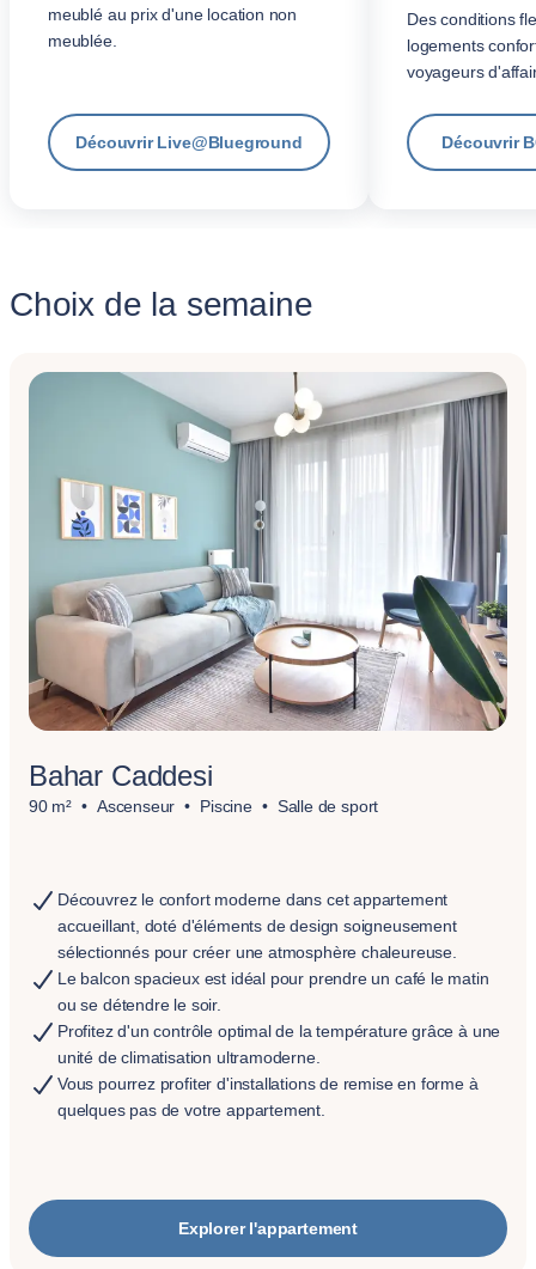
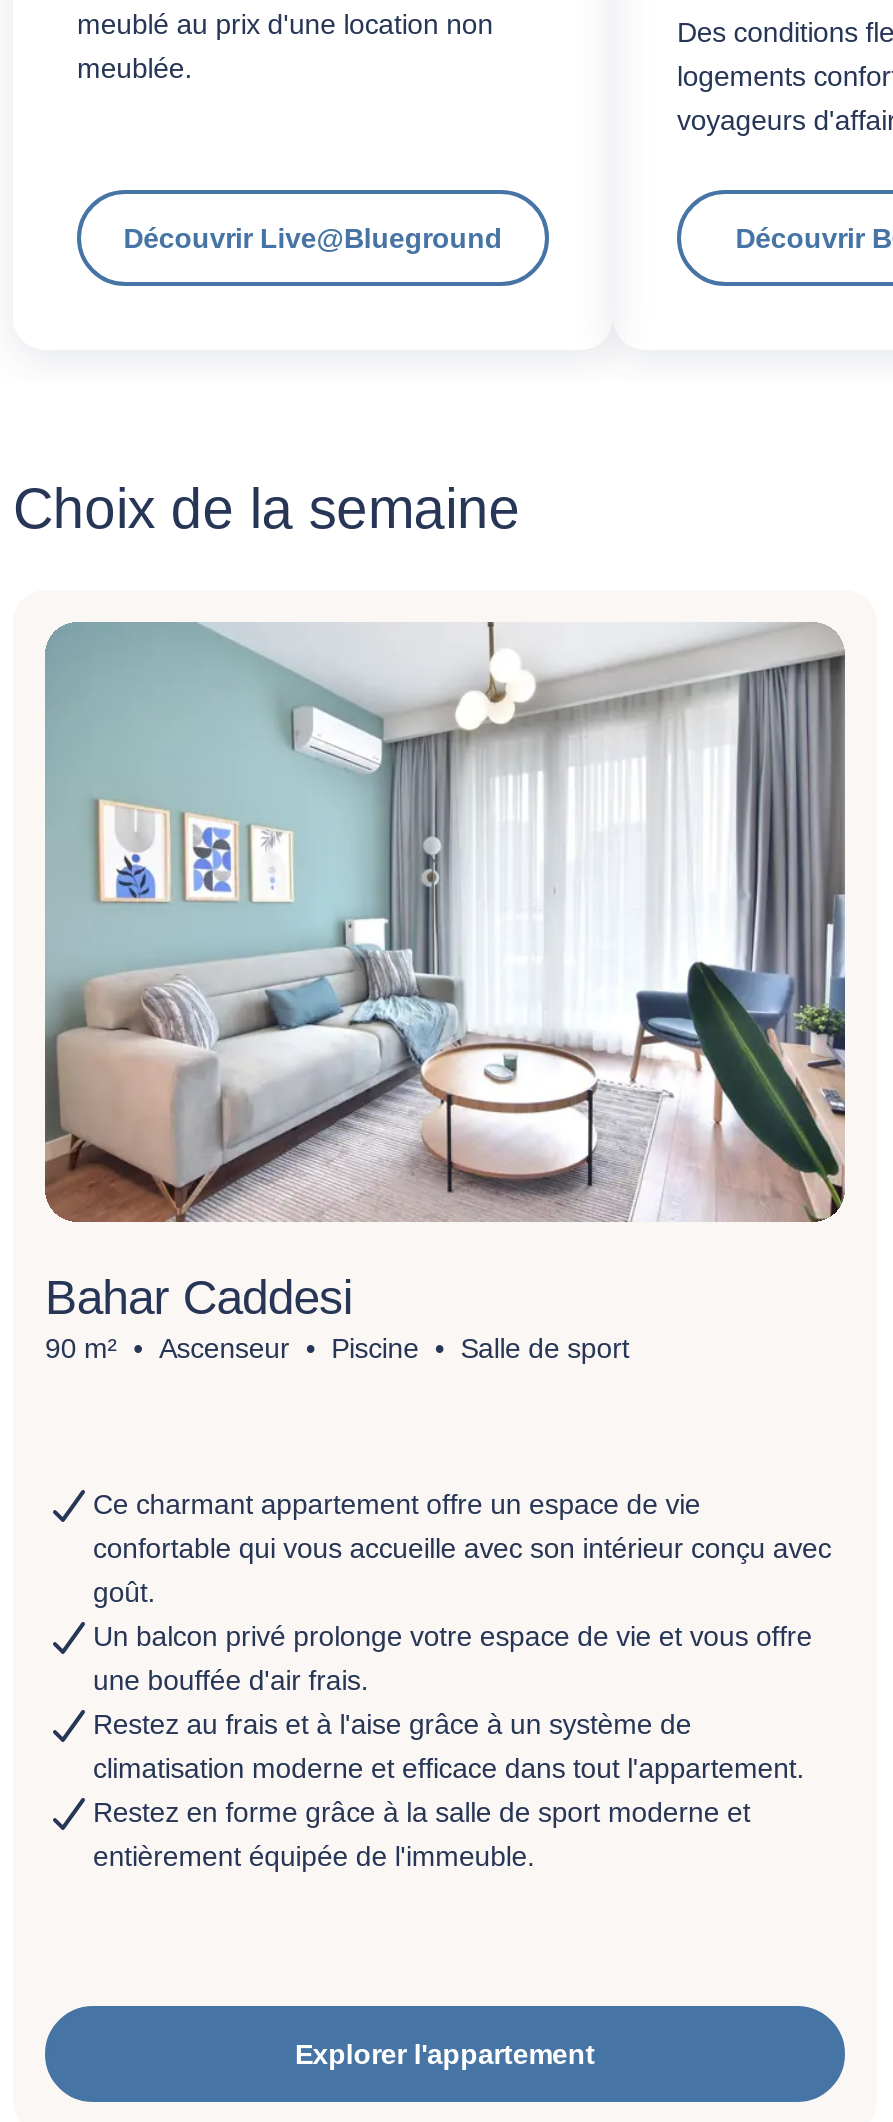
[57,890,500,1119] Découvrez le confort moderne dans cet appartement | accueillant, doté d'éléments de design soigneusement | sélectionnés pour créer une atmosphère chaleureuse. | Le balcon spacieux est idéal pour prendre un café le matin | ou se détendre le soir. | Profitez d'un contrôle optimal de la température grâce à une | unité de climatisation ultramoderne. | Vous pourrez profiter d'installations de remise en forme à | quelques pas de votre appartement. -> [93,1488,831,1872] Ce charmant appartement offre un espace de vie | confortable qui vous accueille avec son intérieur conçu avec | goût. | Un balcon privé prolonge votre espace de vie et vous offre | une bouffée d'air frais. | Restez au frais et à l'aise grâce à un système de | climatisation moderne et efficace dans tout l'appartement. | Restez en forme grâce à la salle de sport moderne et | entièrement équipée de l'immeuble.

